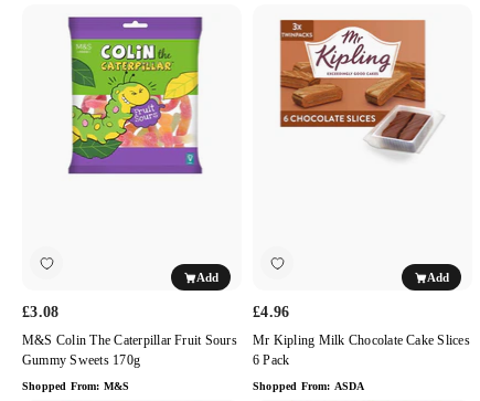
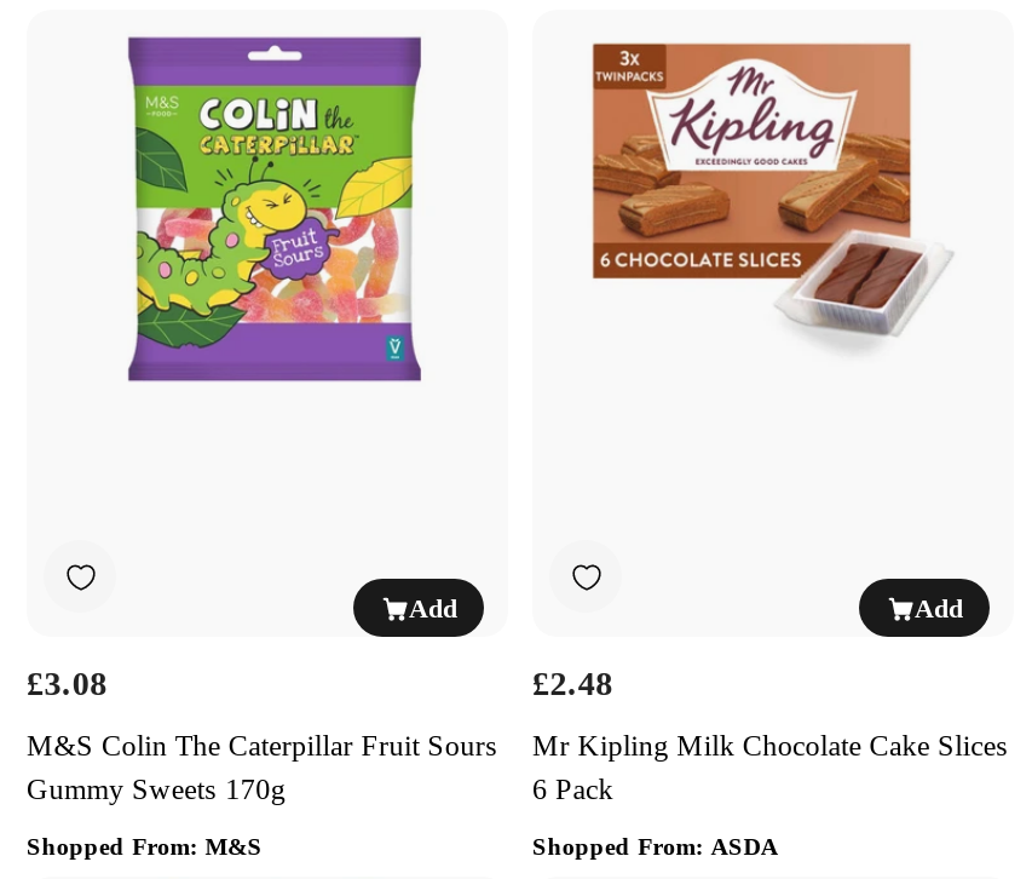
[253,304,290,320] £4.96 -> [532,666,613,702] £2.48

